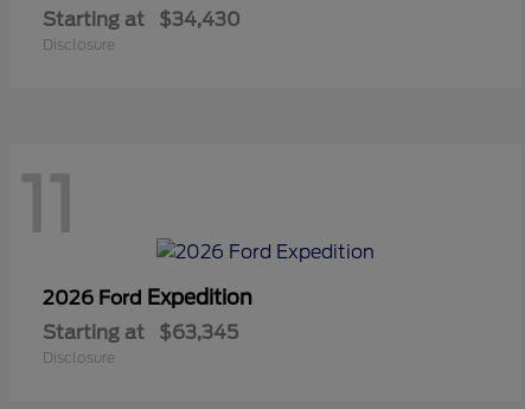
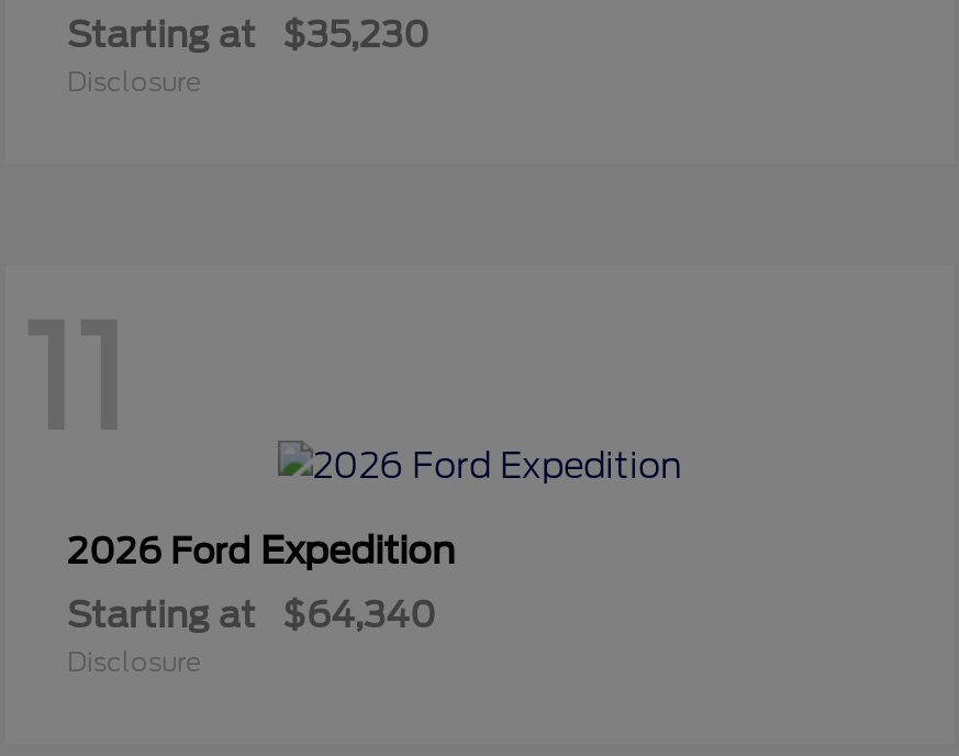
[43,8,241,31] Starting at $34,430 -> [67,14,430,56] Starting at $35,230
[43,321,238,343] Starting at $63,345 -> [67,593,436,635] Starting at $64,340

